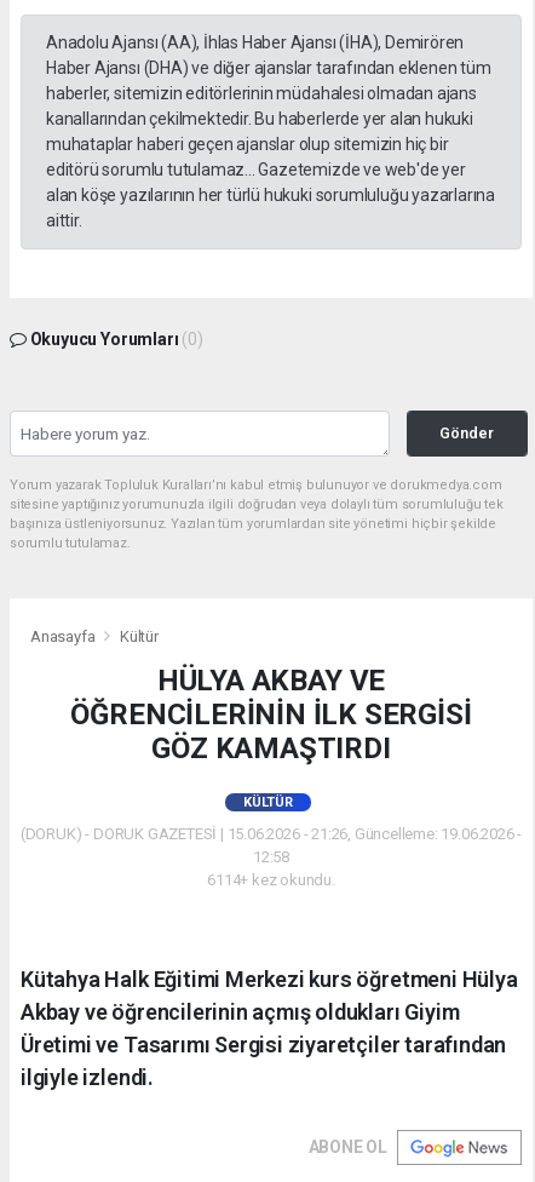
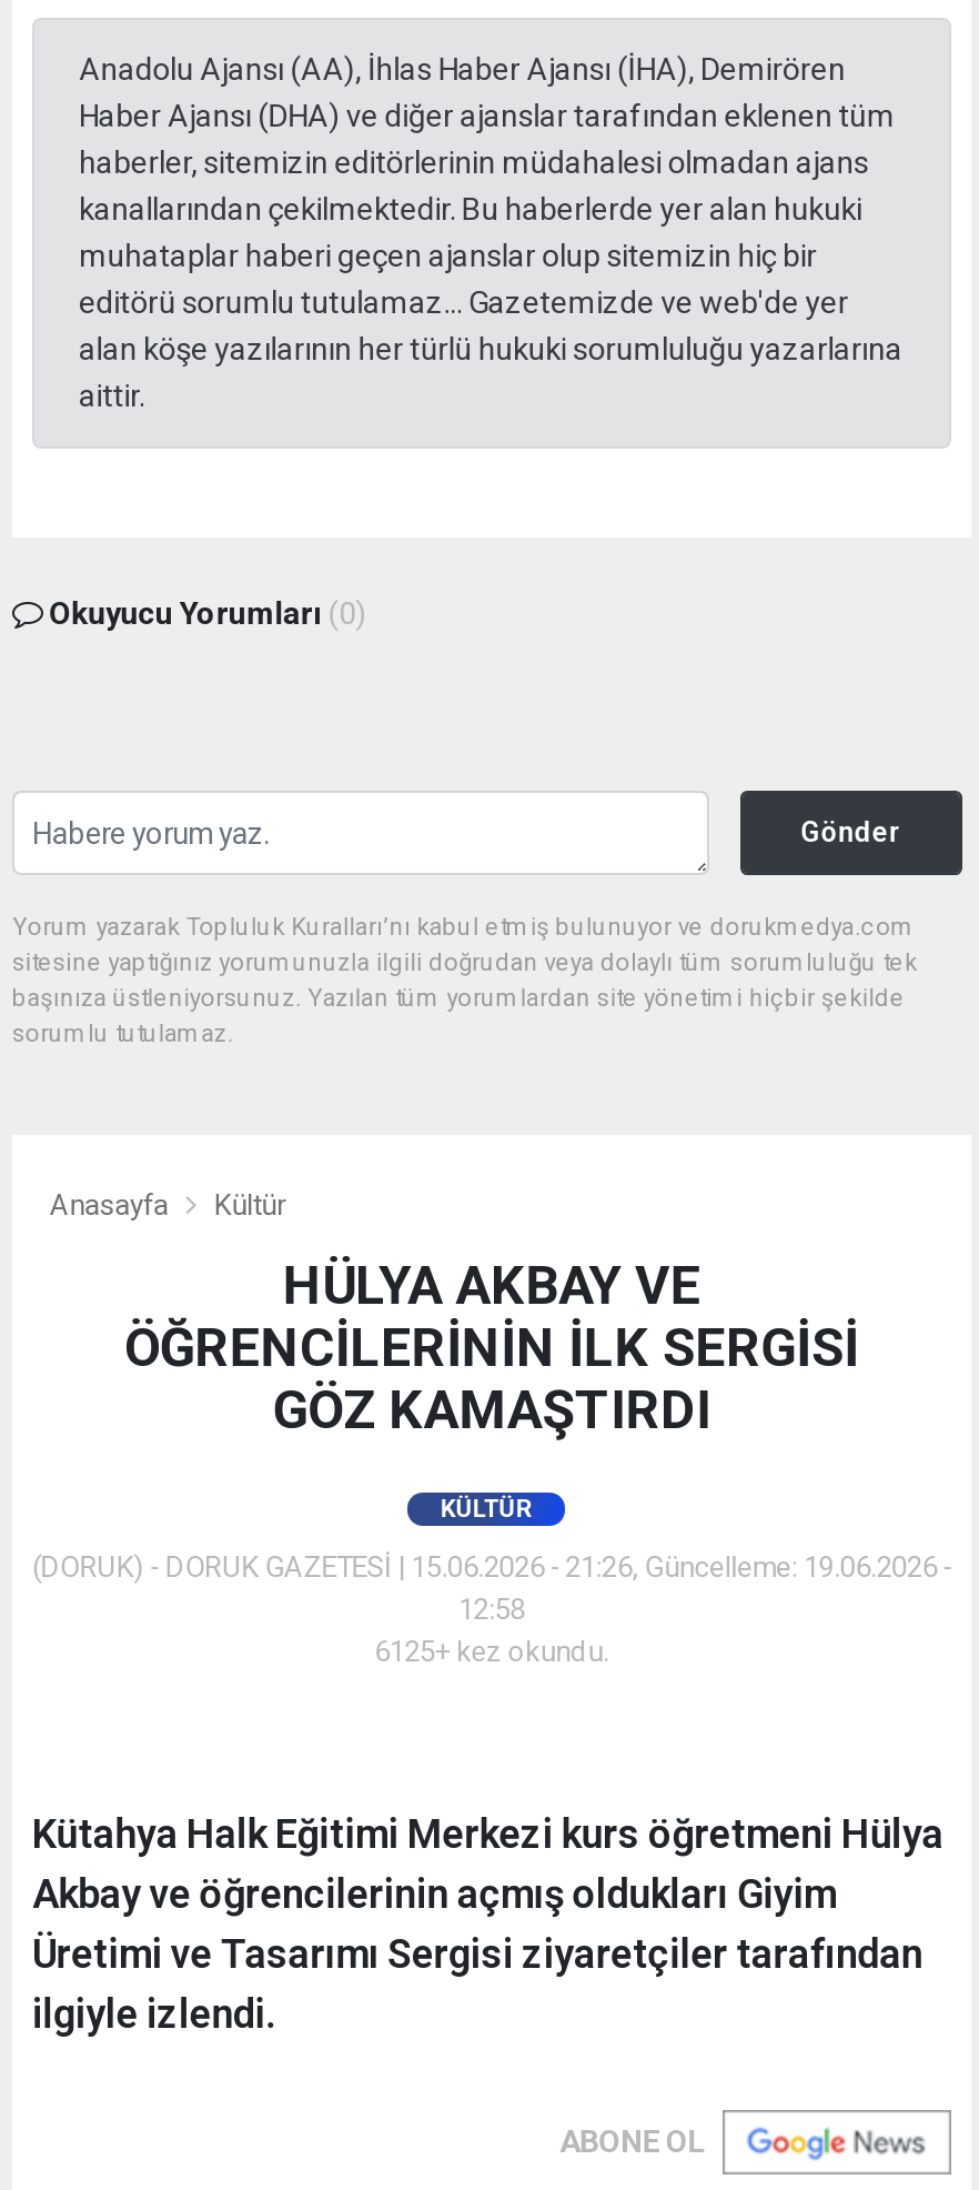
[207,870,335,888] 6114+ kez okundu. -> [374,1634,609,1667] 6125+ kez okundu.

